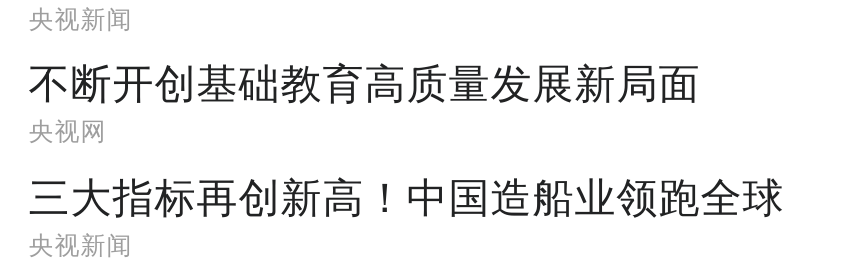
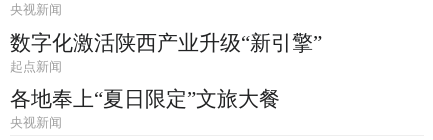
[28,63,700,147] 不断开创基础教育高质量发展新局面 | 央视网 -> [10,31,322,73] 数字化激活陕西产业升级“新引擎” | 起点新闻
[28,176,784,220] 三大指标再创新高！中国造船业领跑全球 -> [10,88,280,110] 各地奉上“夏日限定”文旅大餐

